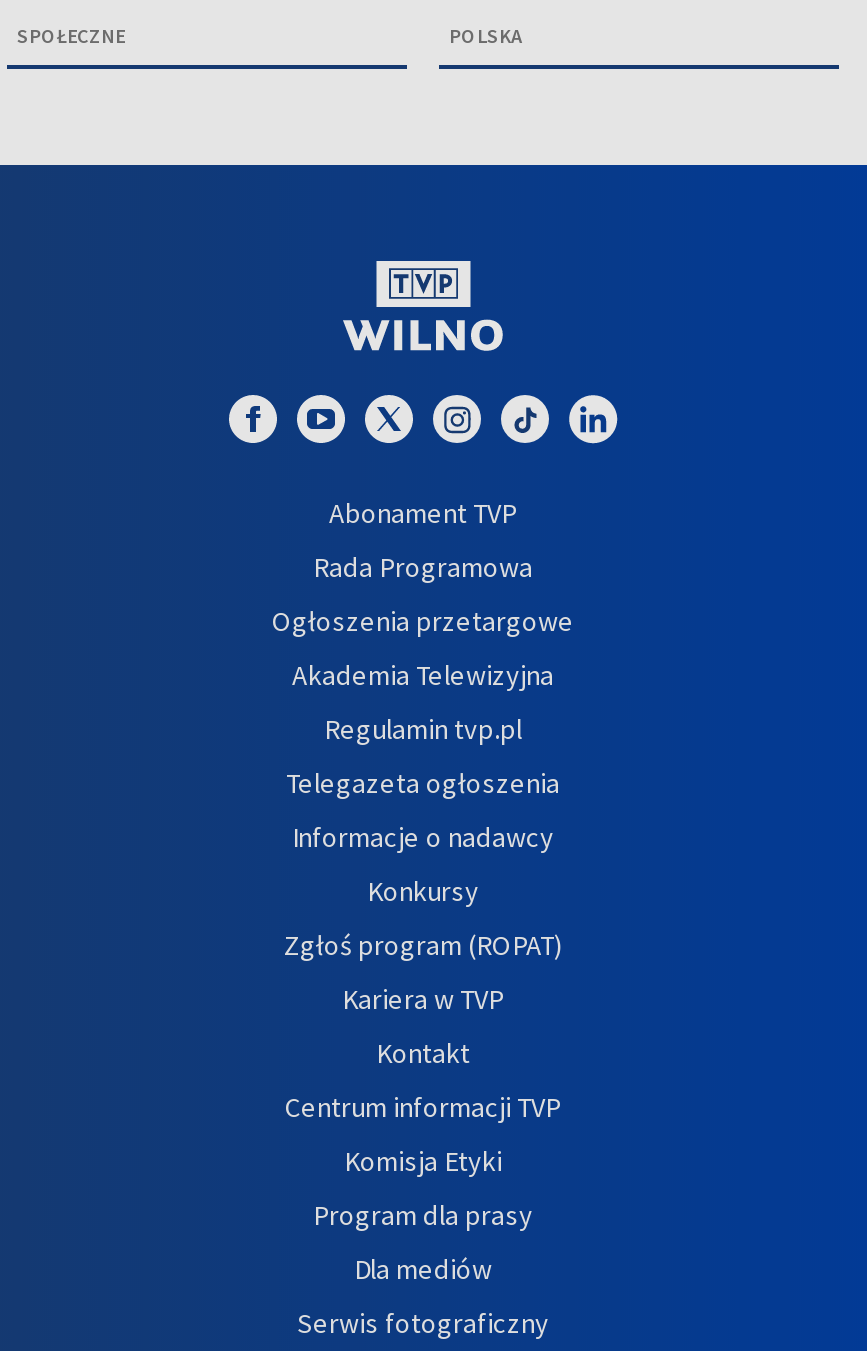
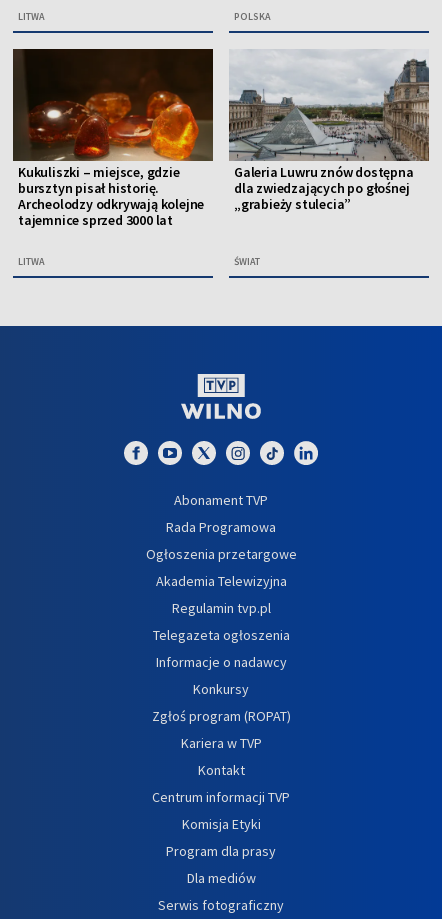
[17,23,125,49] SPOŁECZNE -> [18,10,45,23] LITWA
none -> [12,48,214,268] [image] | Kukuliszki – miejsce, gdzie | bursztyn pisał historię. | Archeolodzy odkrywają kolejne | tajemnice sprzed 3000 lat | LITWA
none -> [228,50,430,268] [image] | Galeria Luwru znów dostępna | dla zwiedzających po głośnej | „grabieży stulecia” | ŚWIAT

